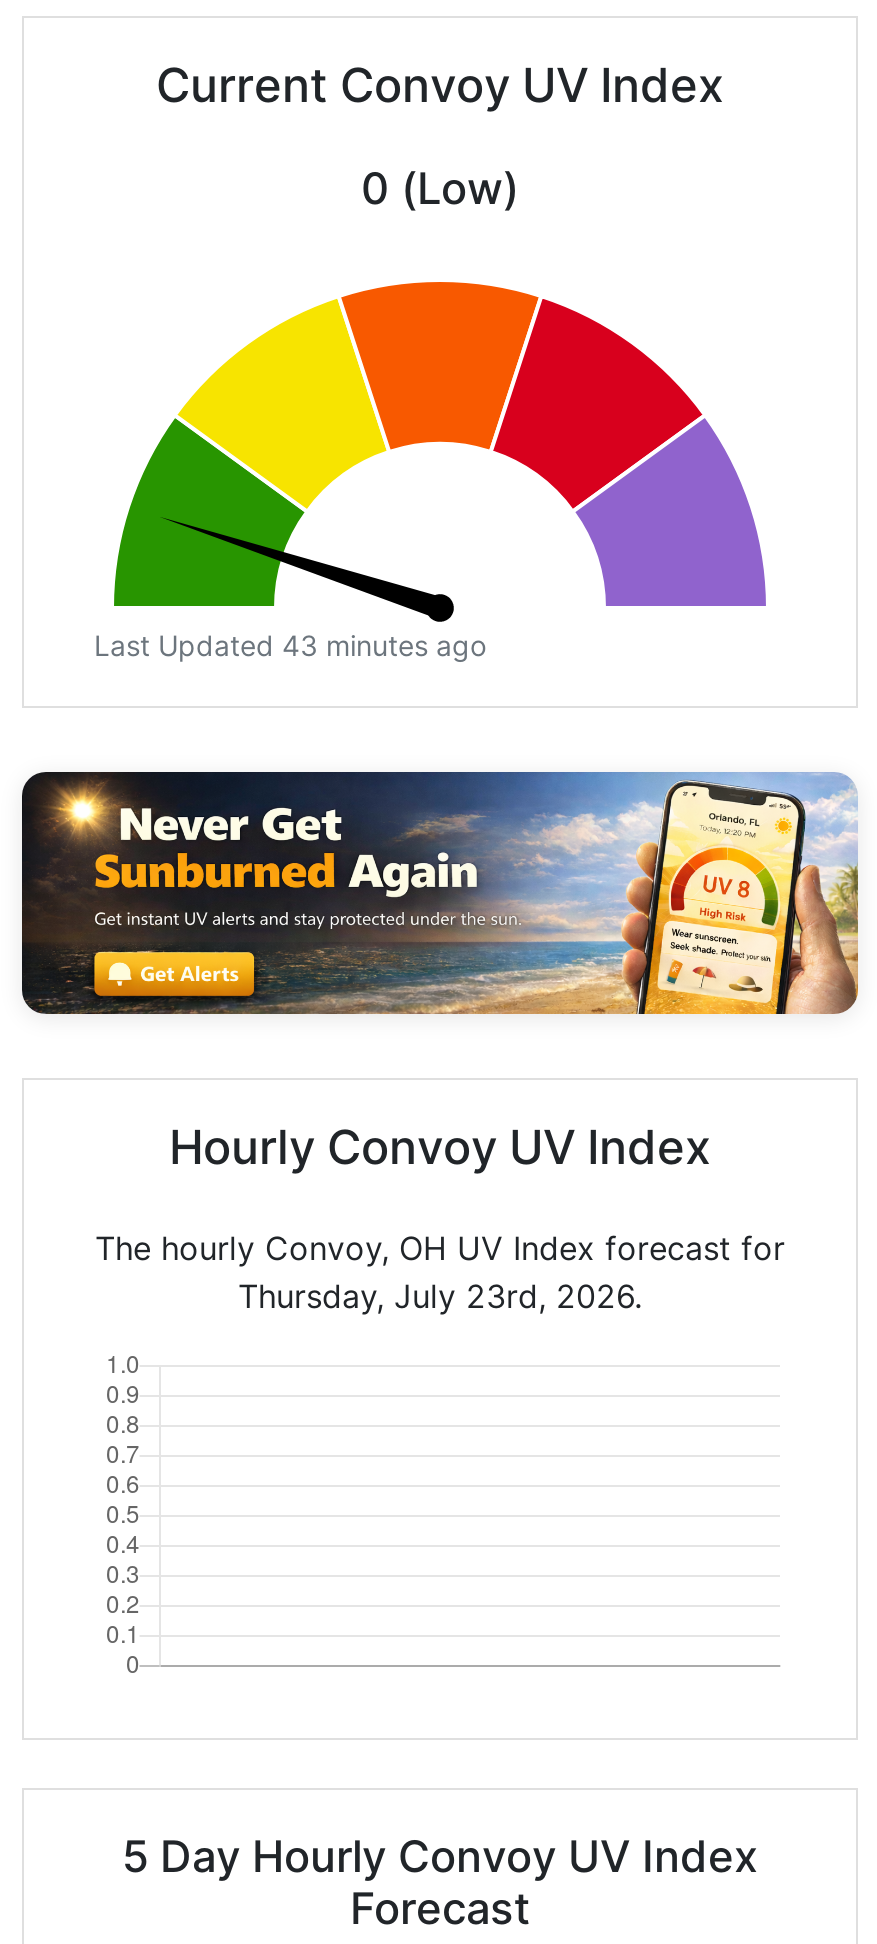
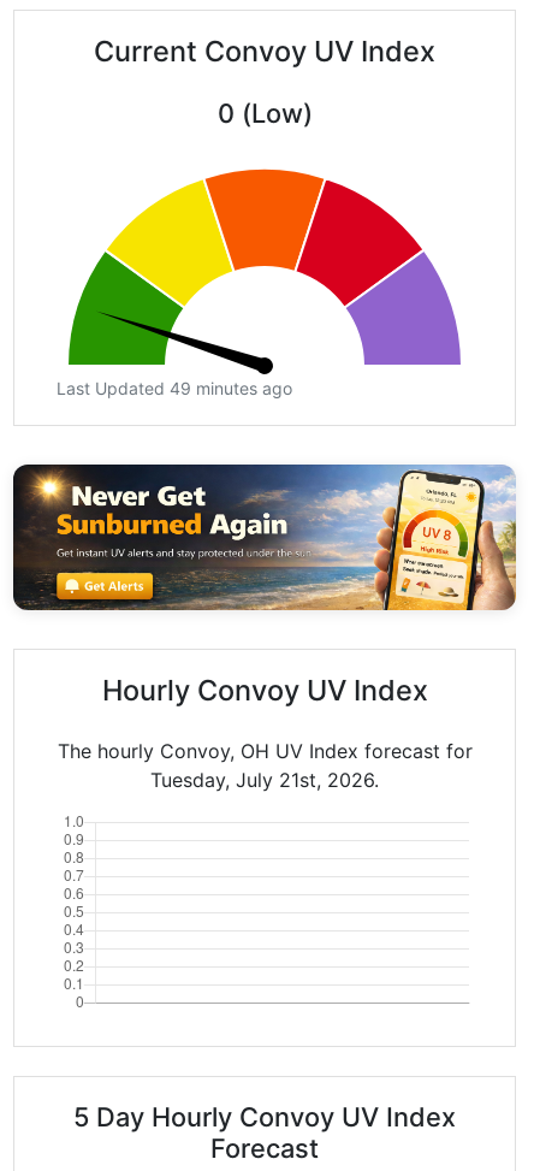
[94,628,486,662] Last Updated 43 minutes ago -> [57,378,292,399] Last Updated 49 minutes ago
[238,1276,642,1316] Thursday, July 23rd, 2026. -> [150,768,379,792] Tuesday, July 21st, 2026.

